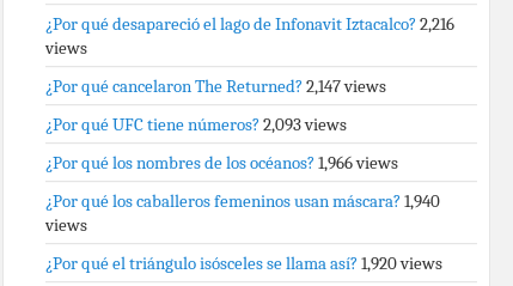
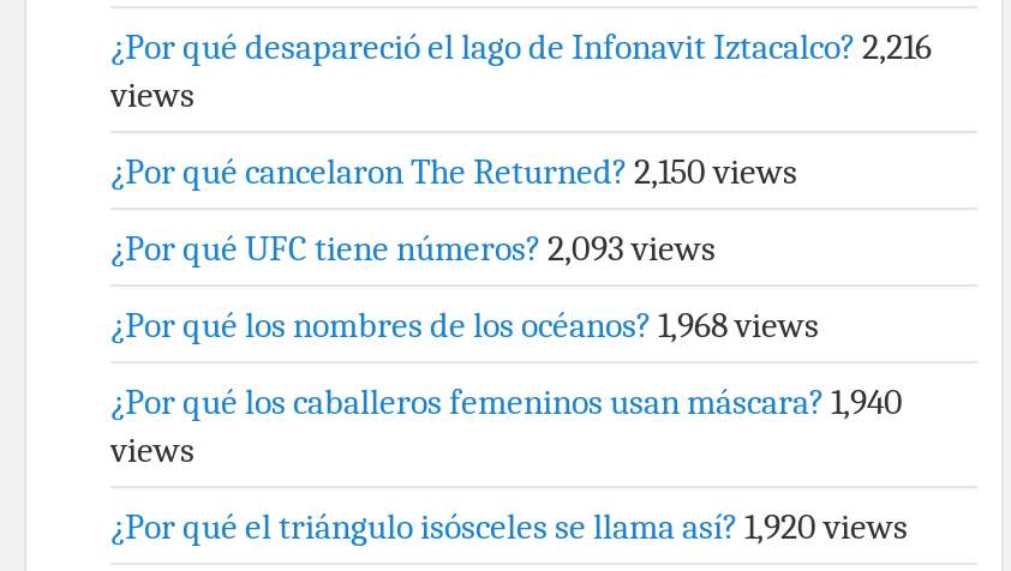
[45,75,386,97] ¿Por qué cancelaron The Returned? 2,147 views -> [110,150,797,193] ¿Por qué cancelaron The Returned? 2,150 views
[45,152,398,174] ¿Por qué los nombres de los océanos? 1,966 views -> [110,303,819,347] ¿Por qué los nombres de los océanos? 1,968 views

